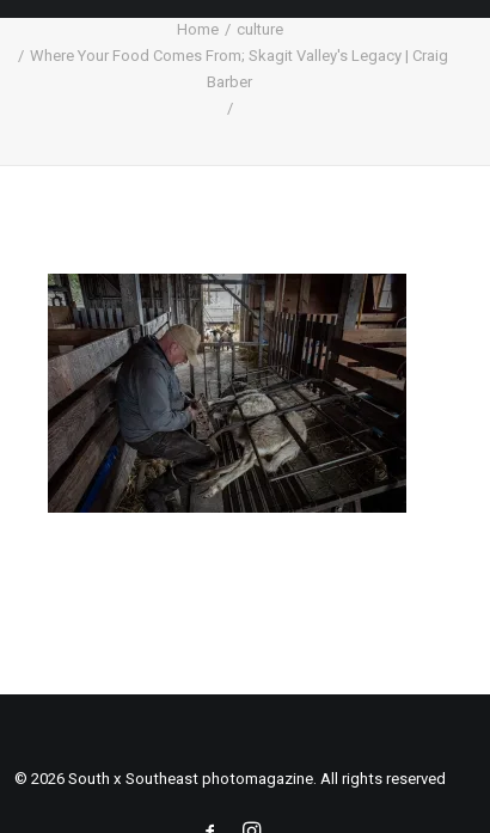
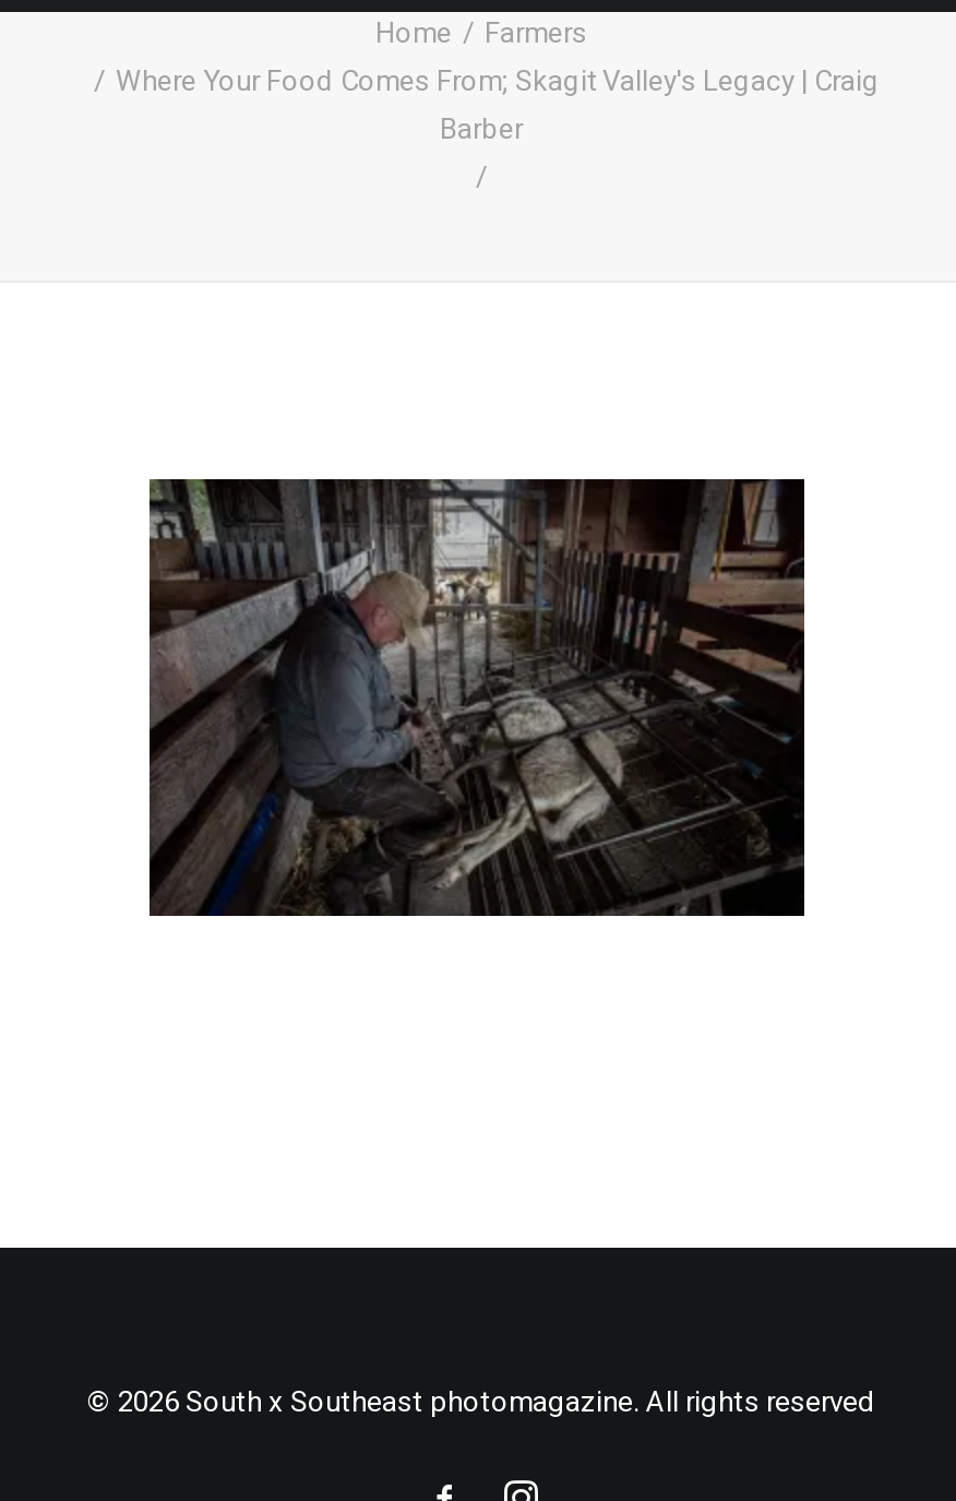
[236,20,283,38] culture -> [485,16,587,49] Farmers

